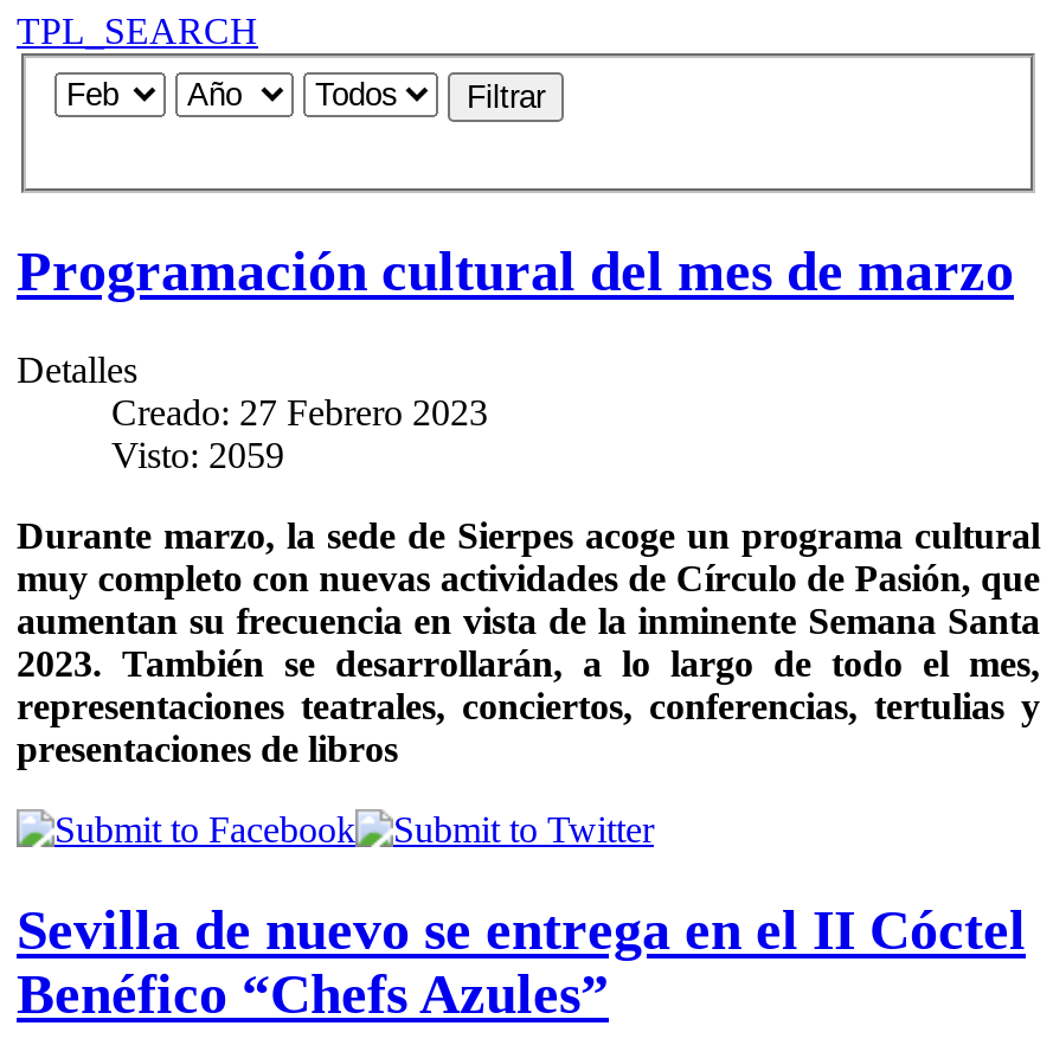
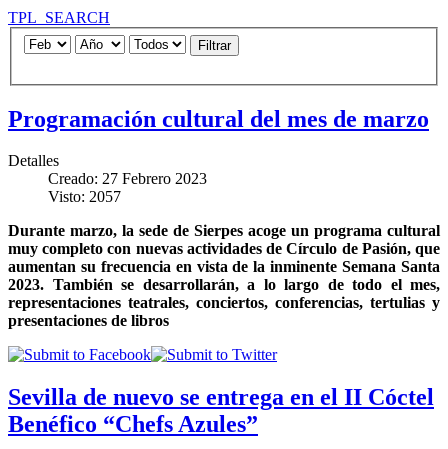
[111,436,284,476] Visto: 2059 -> [48,188,121,205] Visto: 2057

